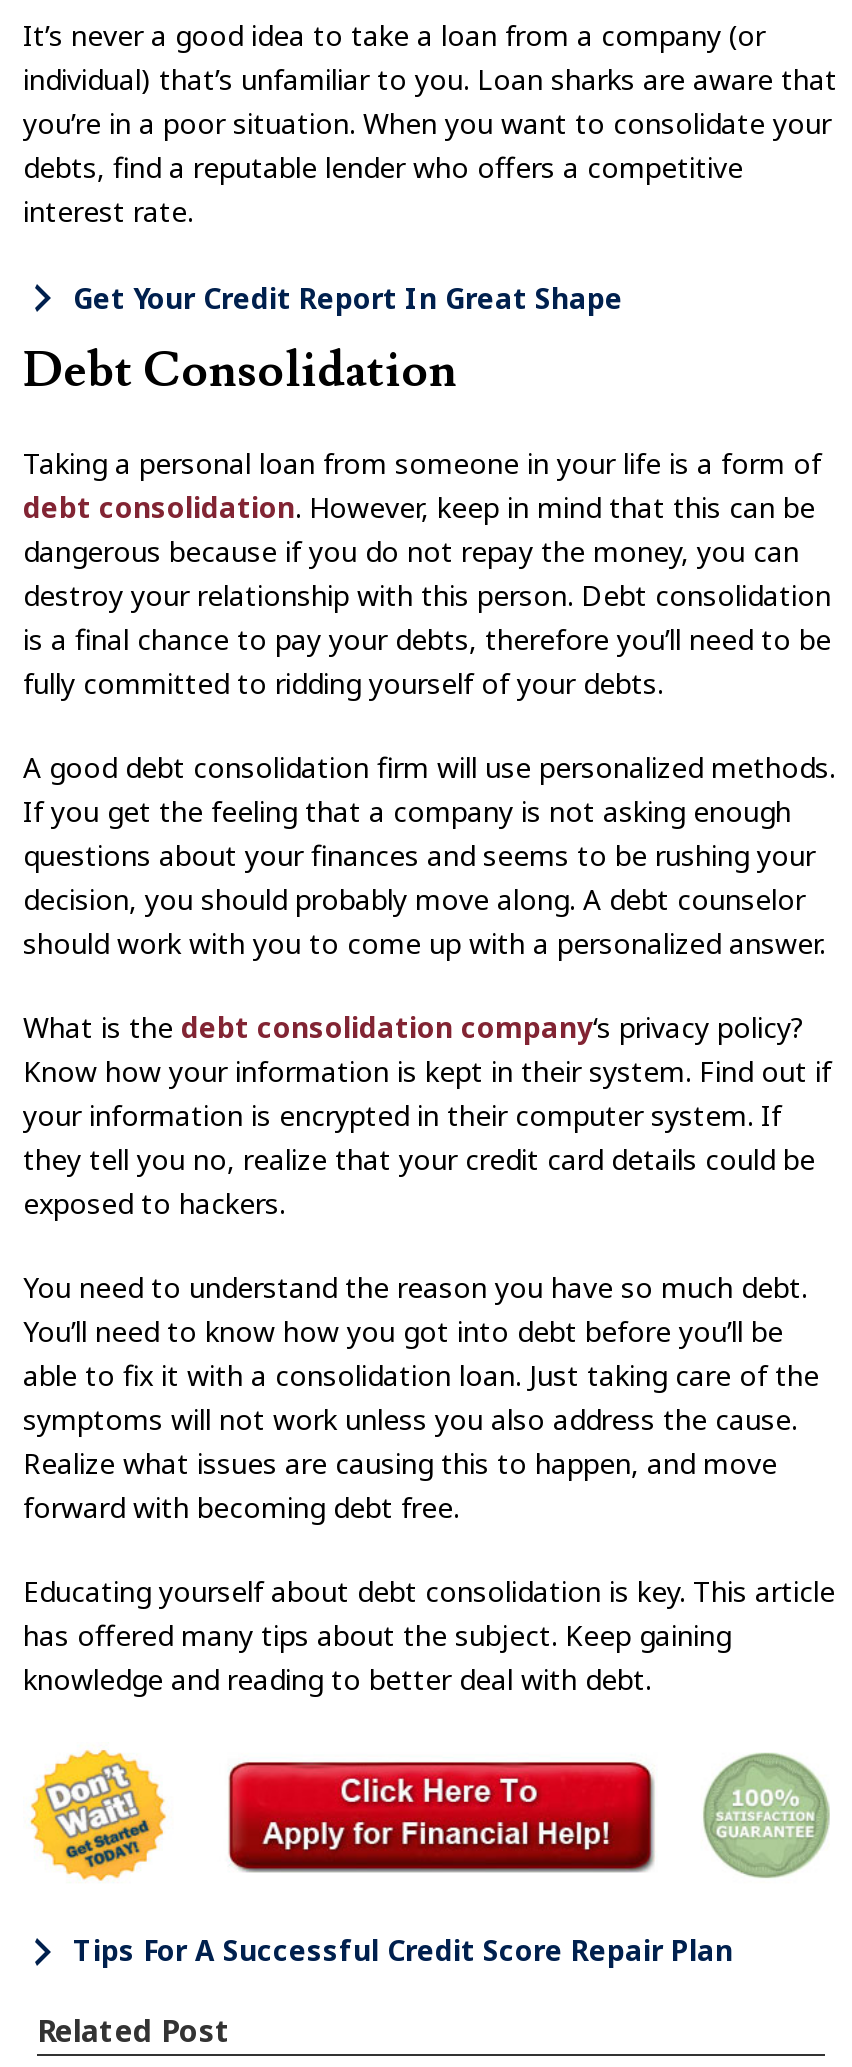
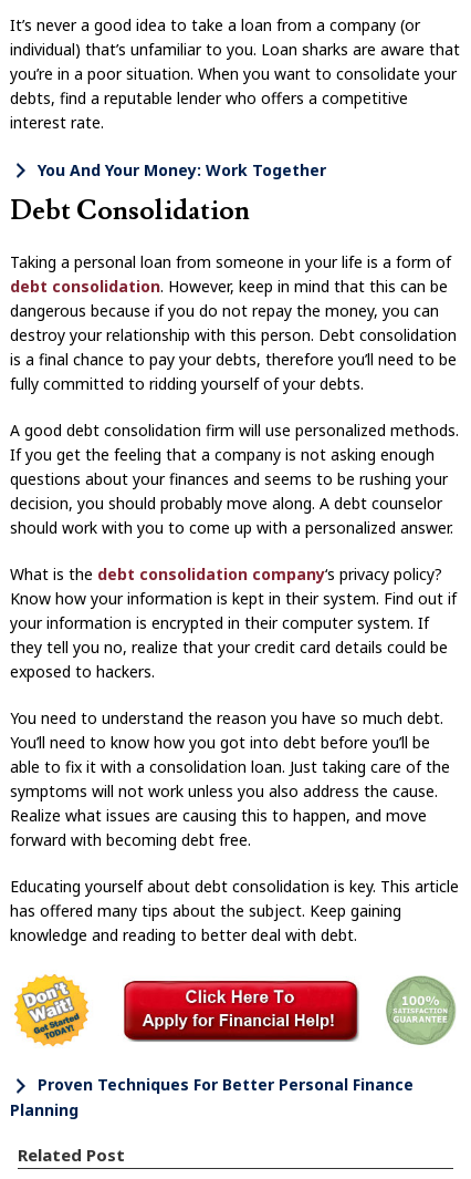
[73,279,623,317] Get Your Credit Report In Great Shape -> [38,160,326,181] You And Your Money: Work Together
[73,1930,733,1968] Tips For A Successful Credit Score Repair Plan -> [10,1074,414,1120] Proven Techniques For Better Personal Finance | Planning

